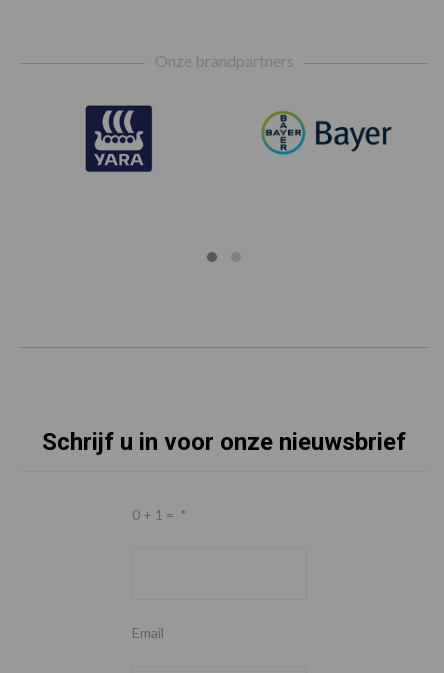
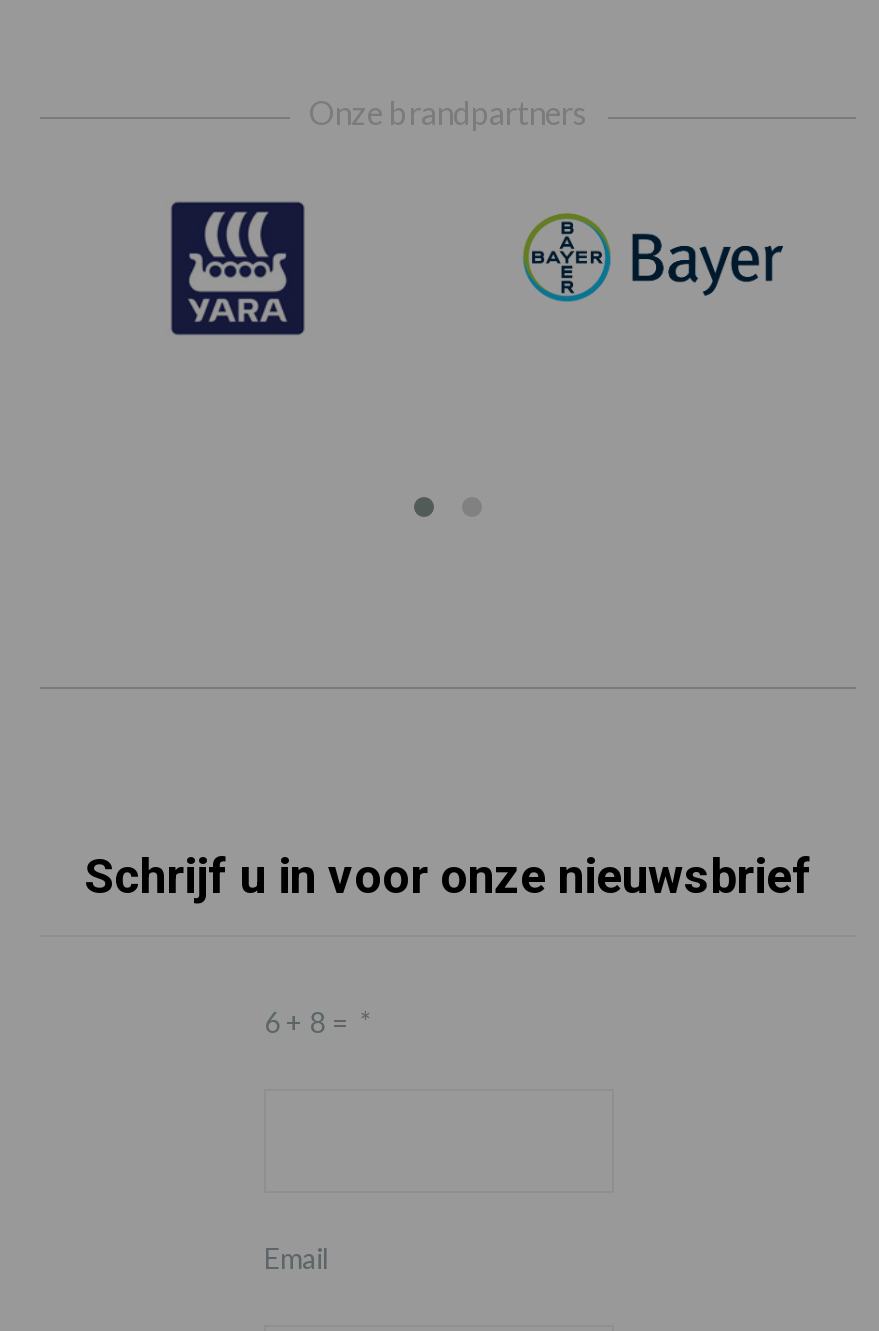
[132,506,187,523] 0 + 1 = * -> [264,1005,374,1039] 6 + 8 = *

